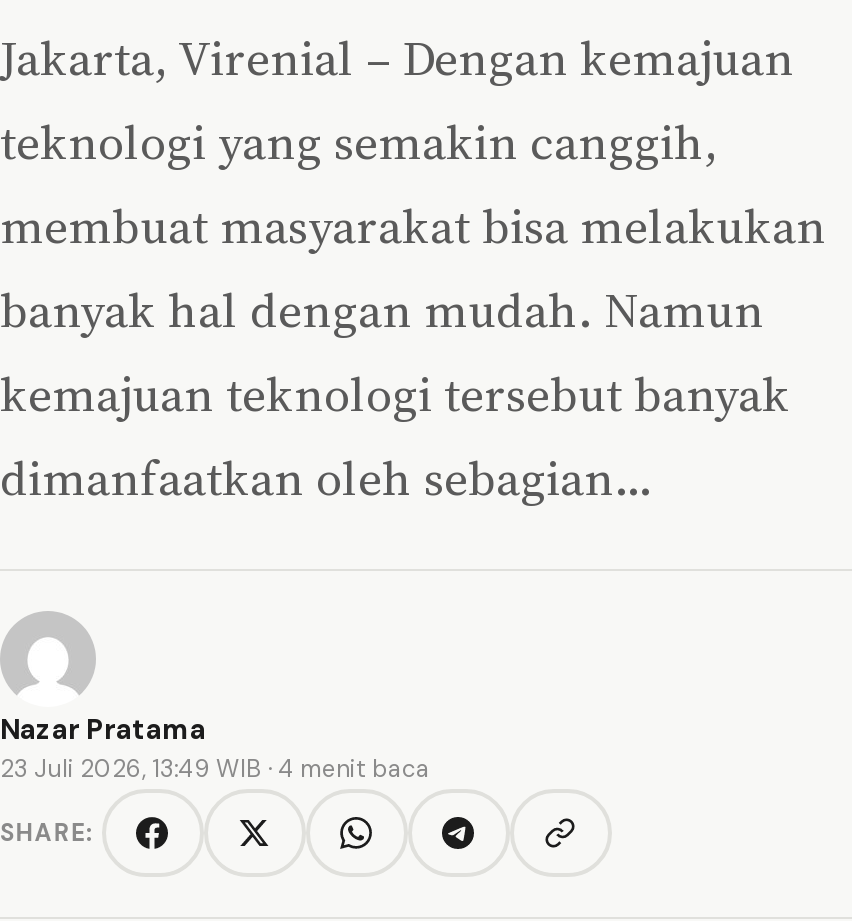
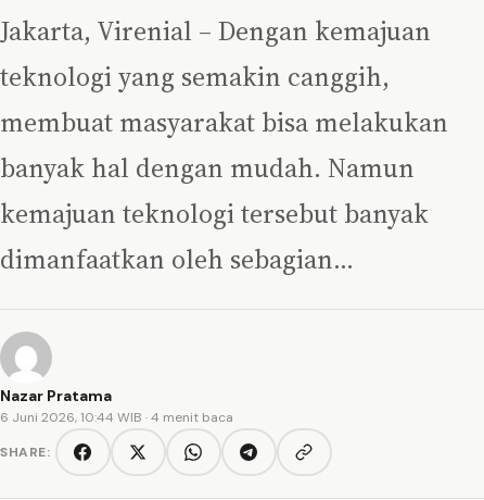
[0,753,430,785] 23 Juli 2026, 13:49 WIB · 4 menit baca -> [0,409,233,426] 6 Juni 2026, 10:44 WIB · 4 menit baca

